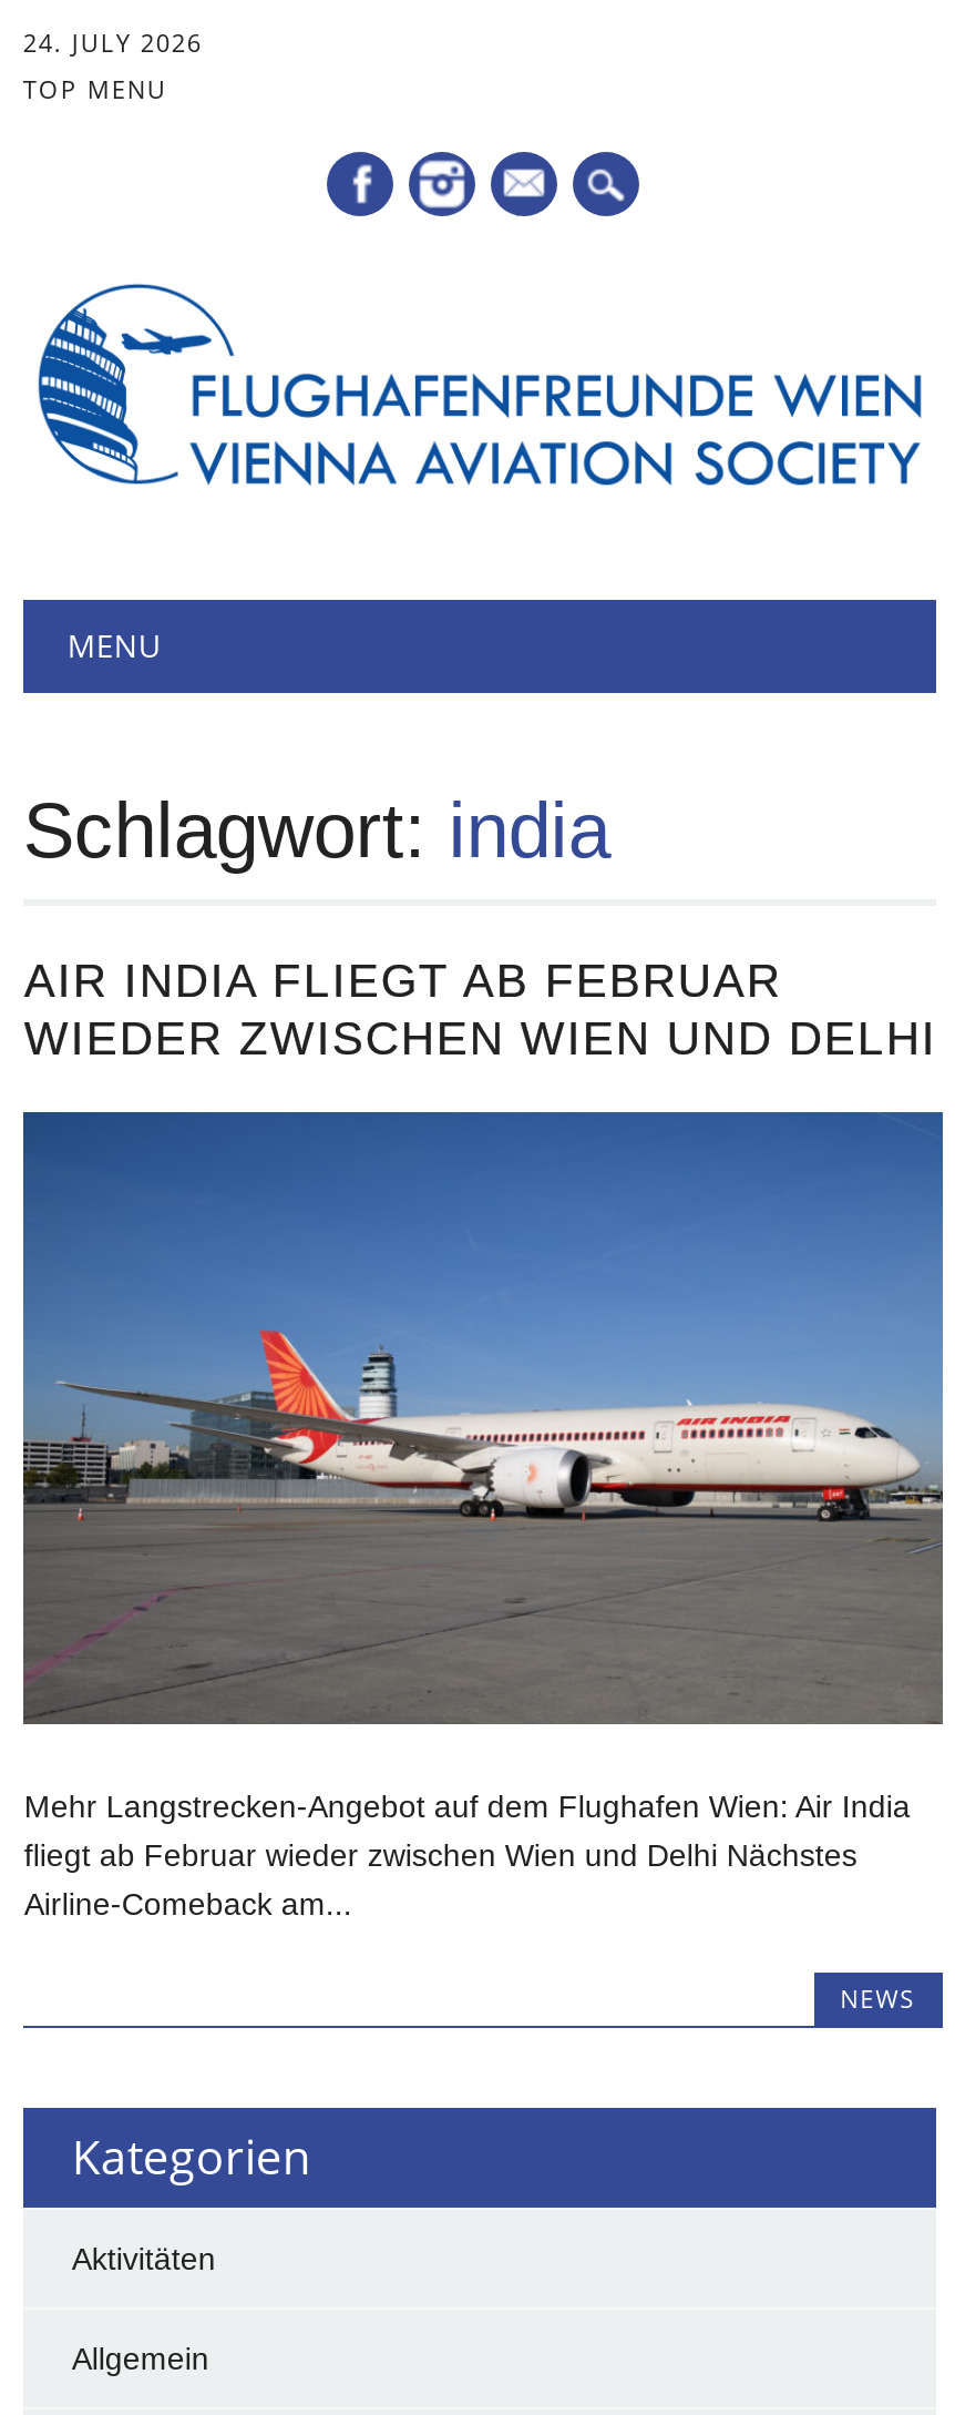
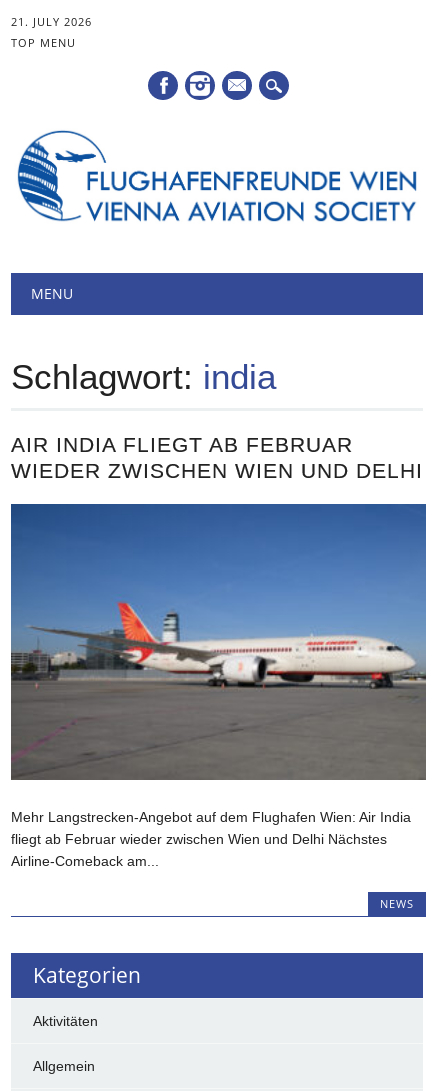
[23,26,203,59] 24. JULY 2026 -> [11,14,92,29] 21. JULY 2026

